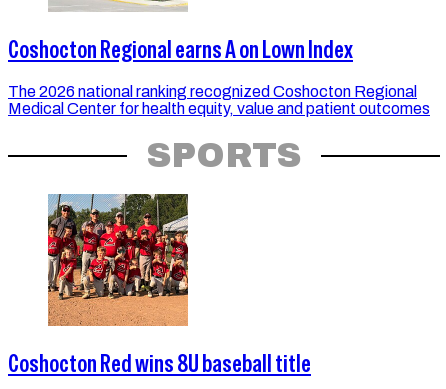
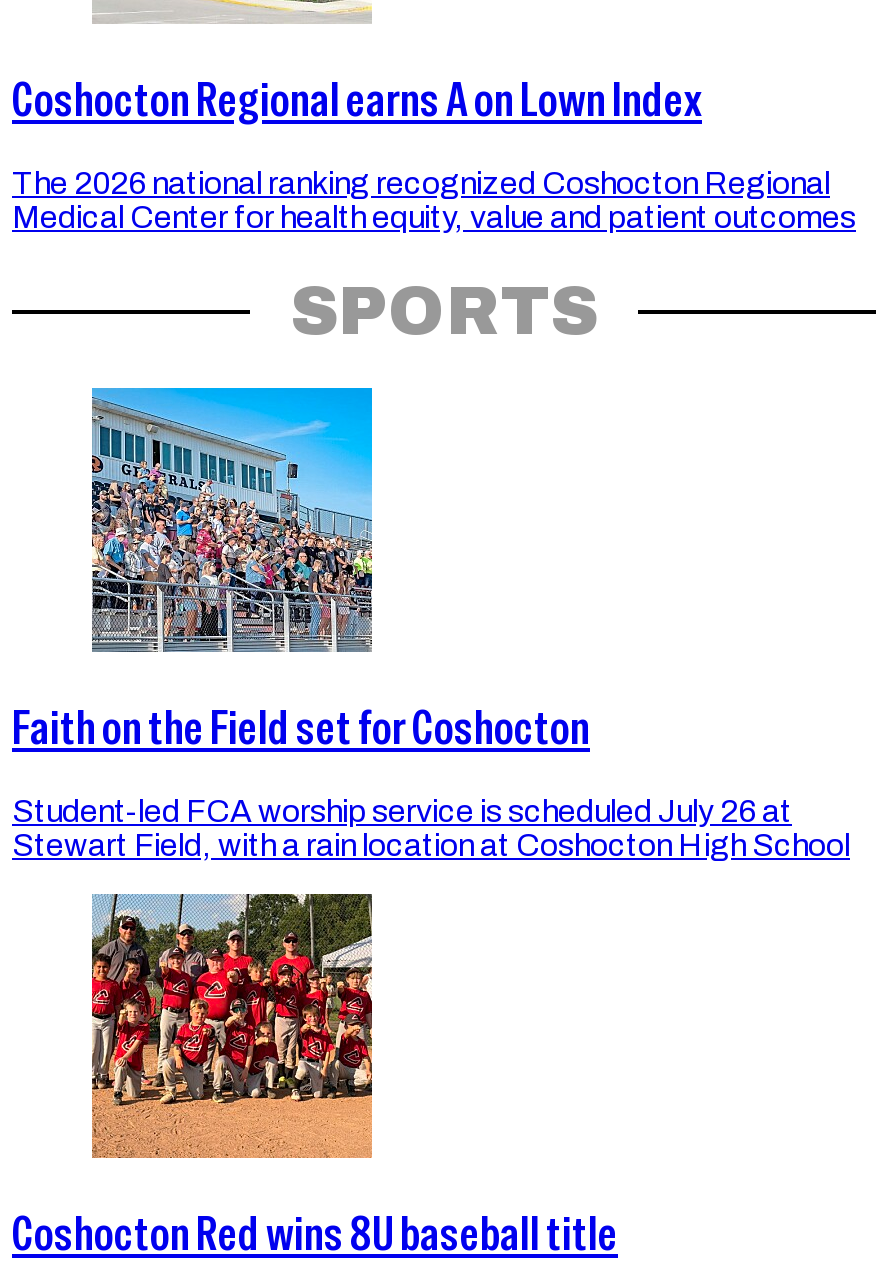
none -> [12,386,850,862] [image] | Faith on the Field set for Coshocton | Student-led FCA worship service is scheduled July 26 at | Stewart Field, with a rain location at Coshocton High School

